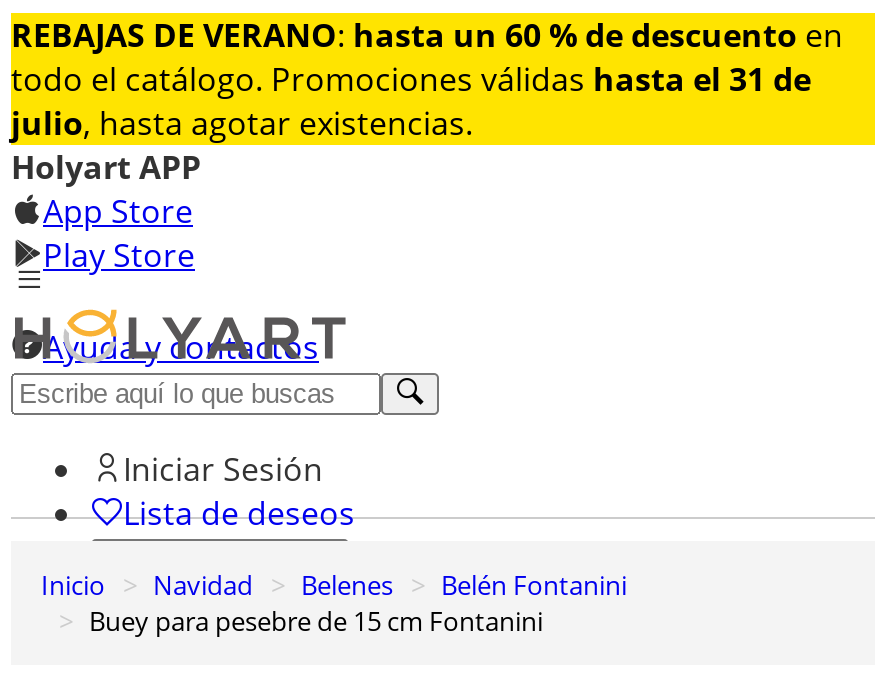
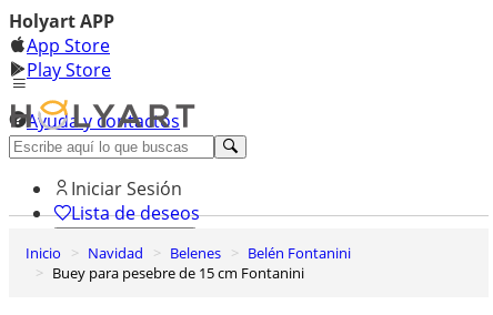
[11,11,877,147] [image] | REBAJAS DE VERANO: hasta un 60 % de descuento en | todo el catálogo. Promociones válidas hasta el 31 de | julio, hasta agotar existencias. -> none

